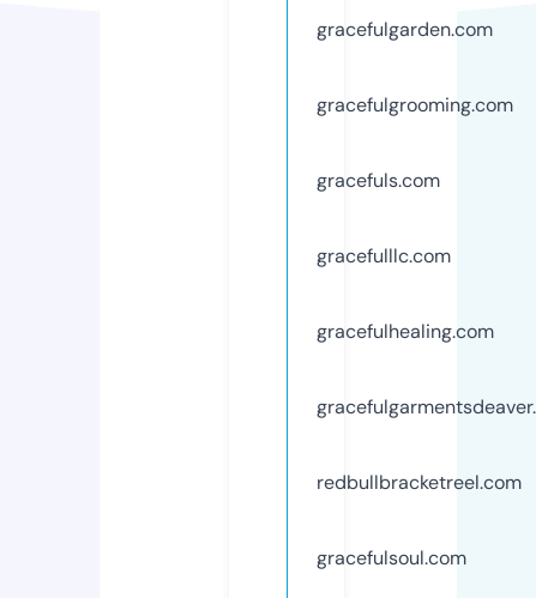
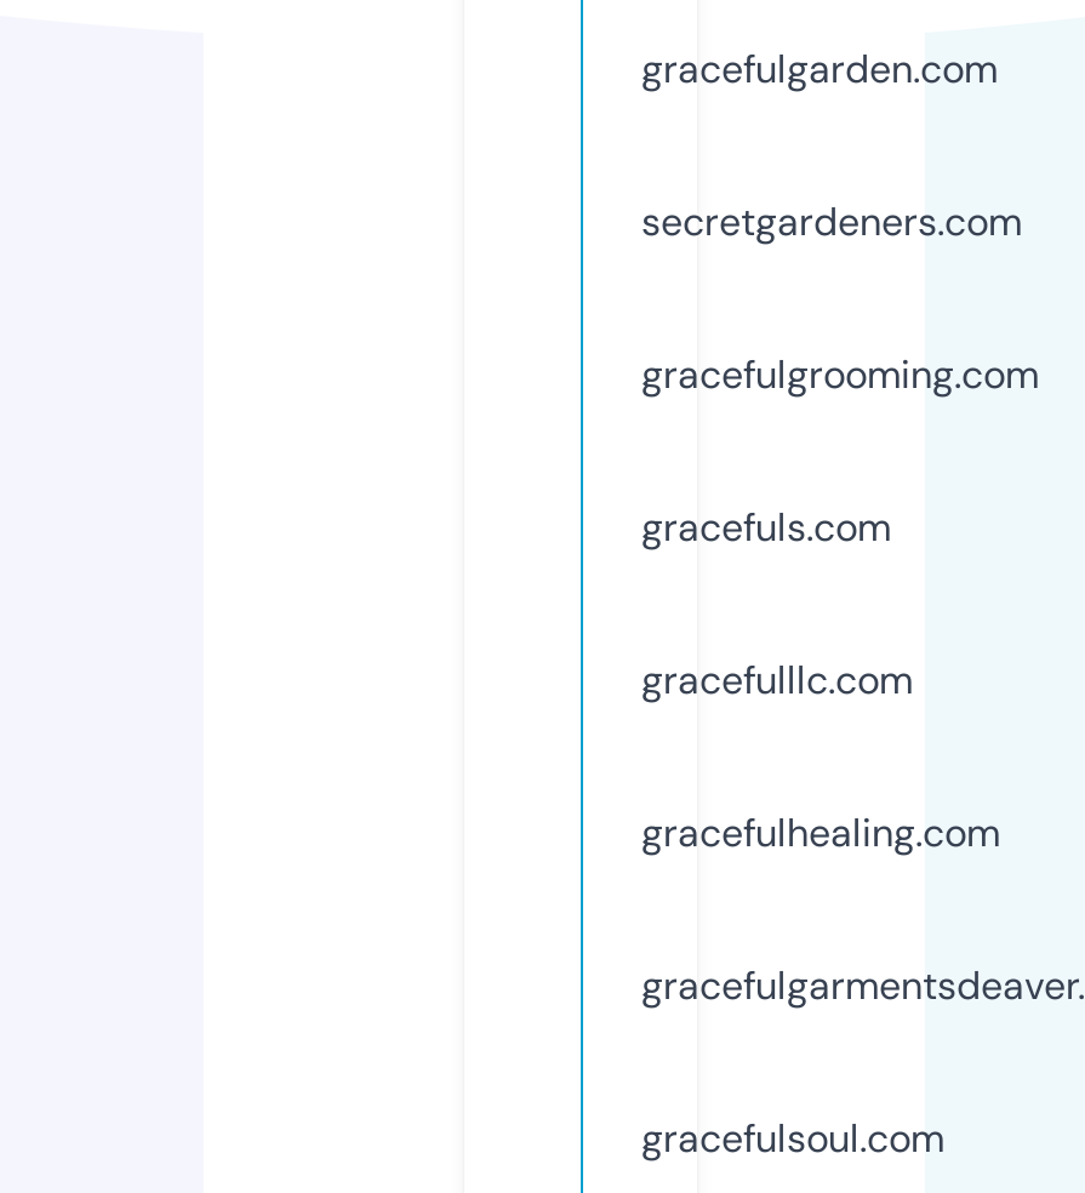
none -> [641,196,1022,247] secretgardeners.com
moved [317,92,513,344] -> [641,349,1039,858]: gracefulgrooming.com | gracefuls.com | gracefulllc.com | gracefulhealing.com
[317,470,522,495] redbullbracketreel.com -> none

